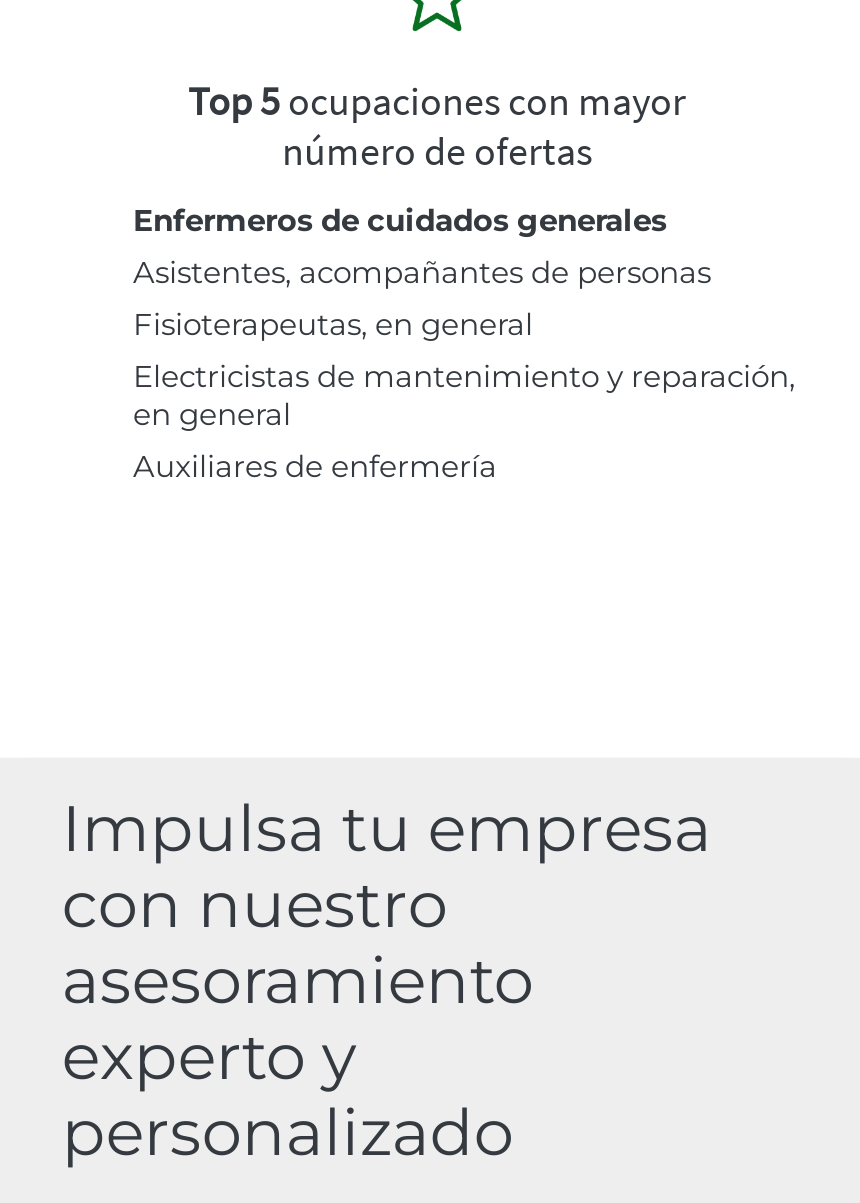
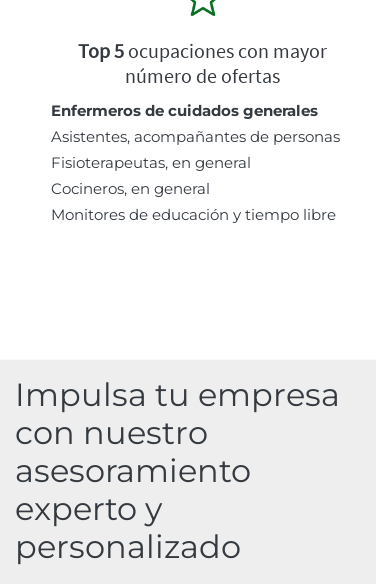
[133,358,795,486] Electricistas de mantenimiento y reparación, | en general | Auxiliares de enfermería -> [51,179,336,224] Cocineros, en general | Monitores de educación y tiempo libre

